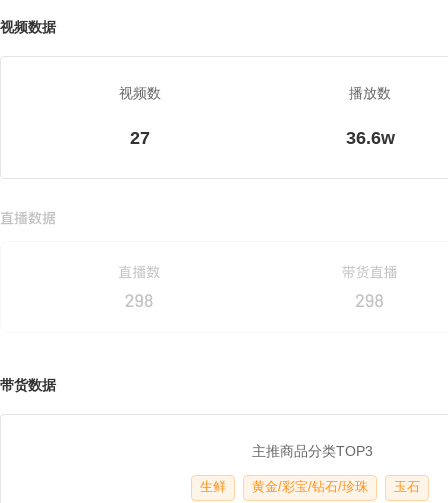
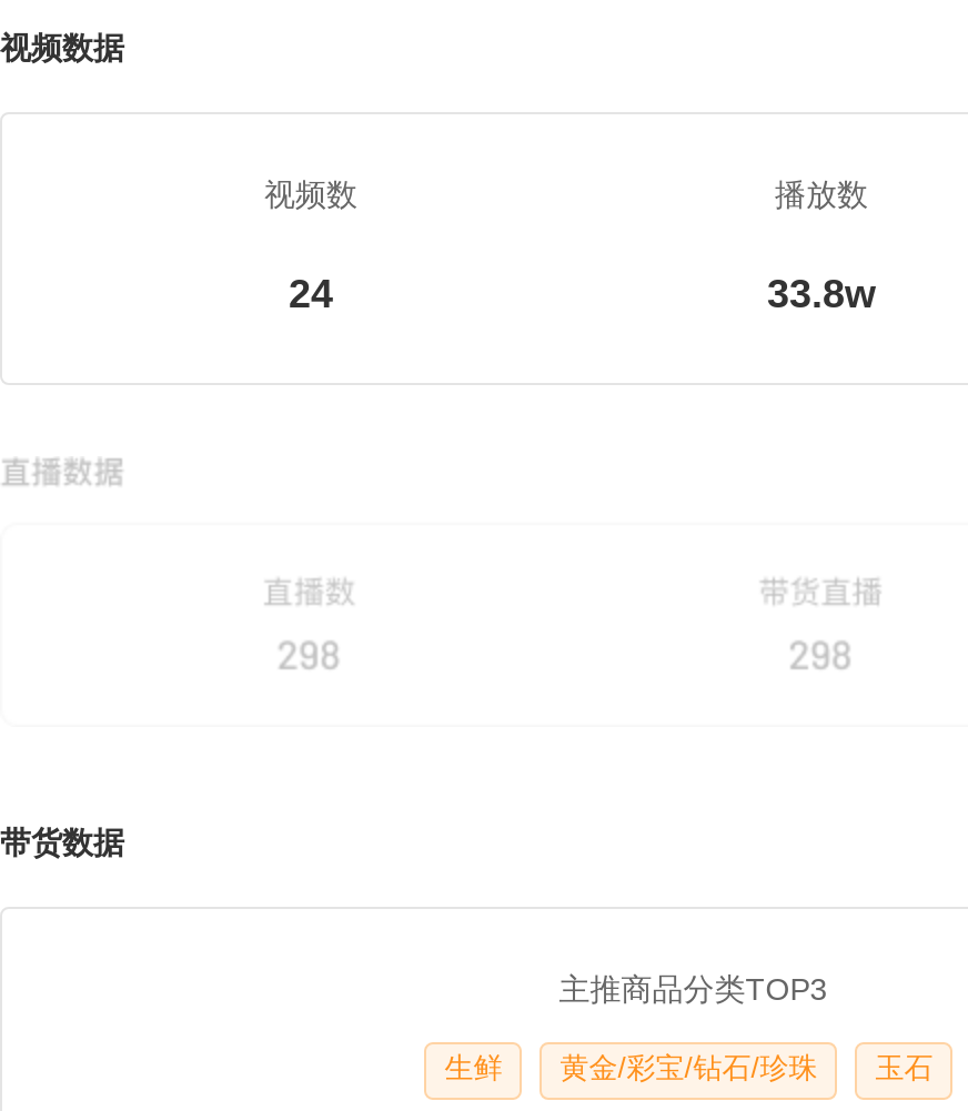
[130,128,150,148] 27 -> [289,272,333,316] 24
[345,128,394,148] 36.6w -> [767,272,876,316] 33.8w

